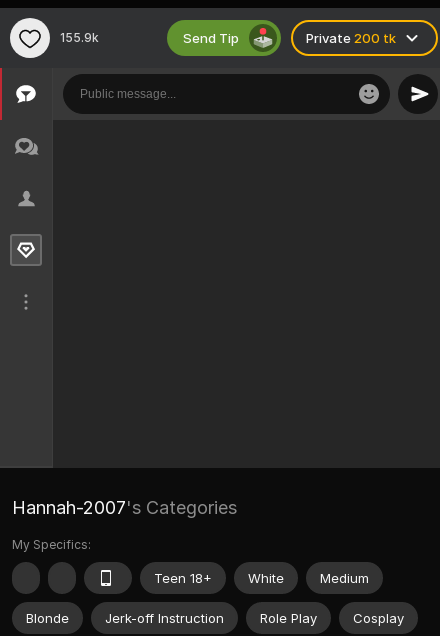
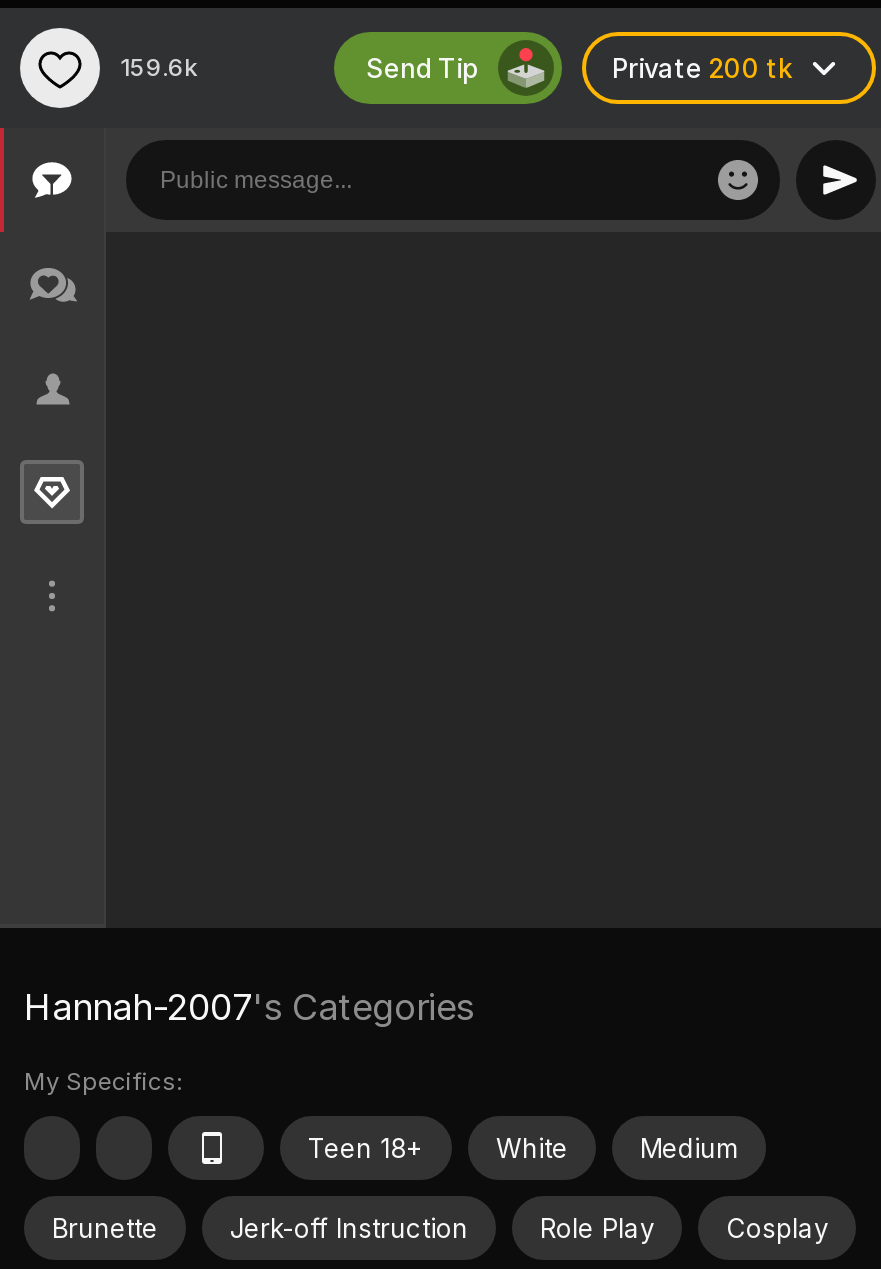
[60,30,99,45] 155.9k -> [120,53,198,83] 159.6k
[26,610,69,626] Blonde -> [52,1212,158,1244] Brunette

